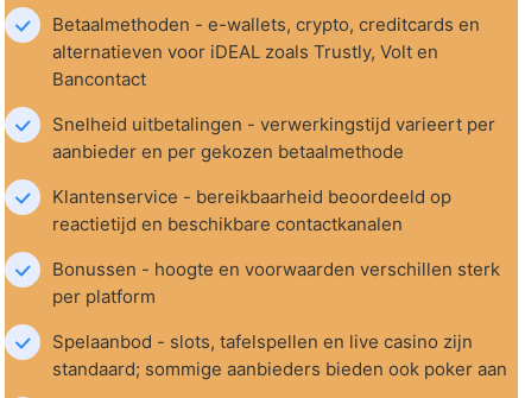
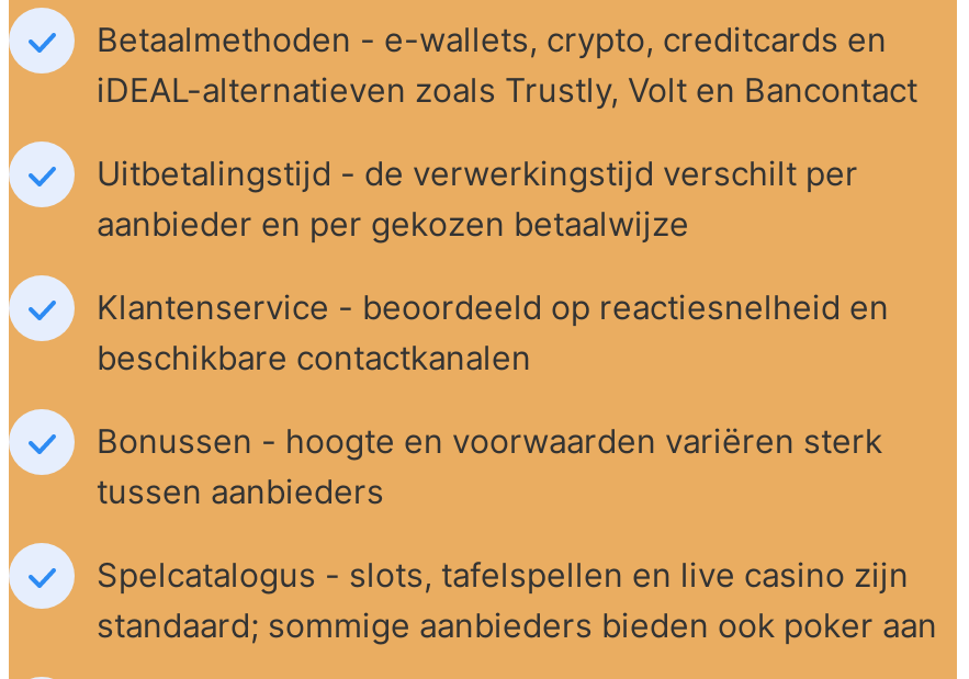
[52,40,438,90] alternatieven voor iDEAL zoals Trustly, Volt en | Bancontact -> [97,69,917,111] iDEAL-alternatieven zoals Trustly, Volt en Bancontact
[52,113,495,163] Snelheid uitbetalingen - verwerkingstijd varieert per | aanbieder en per gekozen betaalmethode -> [97,152,858,245] Uitbetalingstijd - de verwerkingstijd verschilt per | aanbieder en per gekozen betaalwijze
[52,185,451,235] Klantenservice - bereikbaarheid beoordeeld op | reactietijd en beschikbare contactkanalen -> [97,286,889,378] Klantenservice - beoordeeld op reactiesnelheid en | beschikbare contactkanalen
[52,258,500,308] Bonussen - hoogte en voorwaarden verschillen sterk | per platform -> [97,420,882,512] Bonussen - hoogte en voorwaarden variëren sterk | tussen aanbieders
[52,330,473,353] Spelaanbod - slots, tafelspellen en live casino zijn -> [97,554,909,596] Spelcatalogus - slots, tafelspellen en live casino zijn

